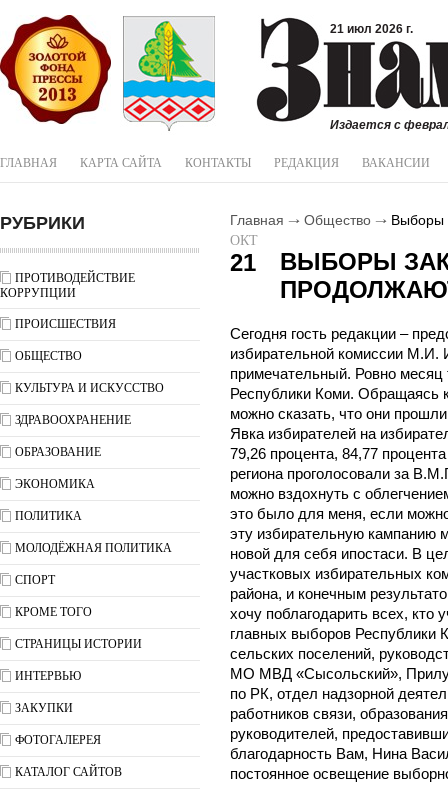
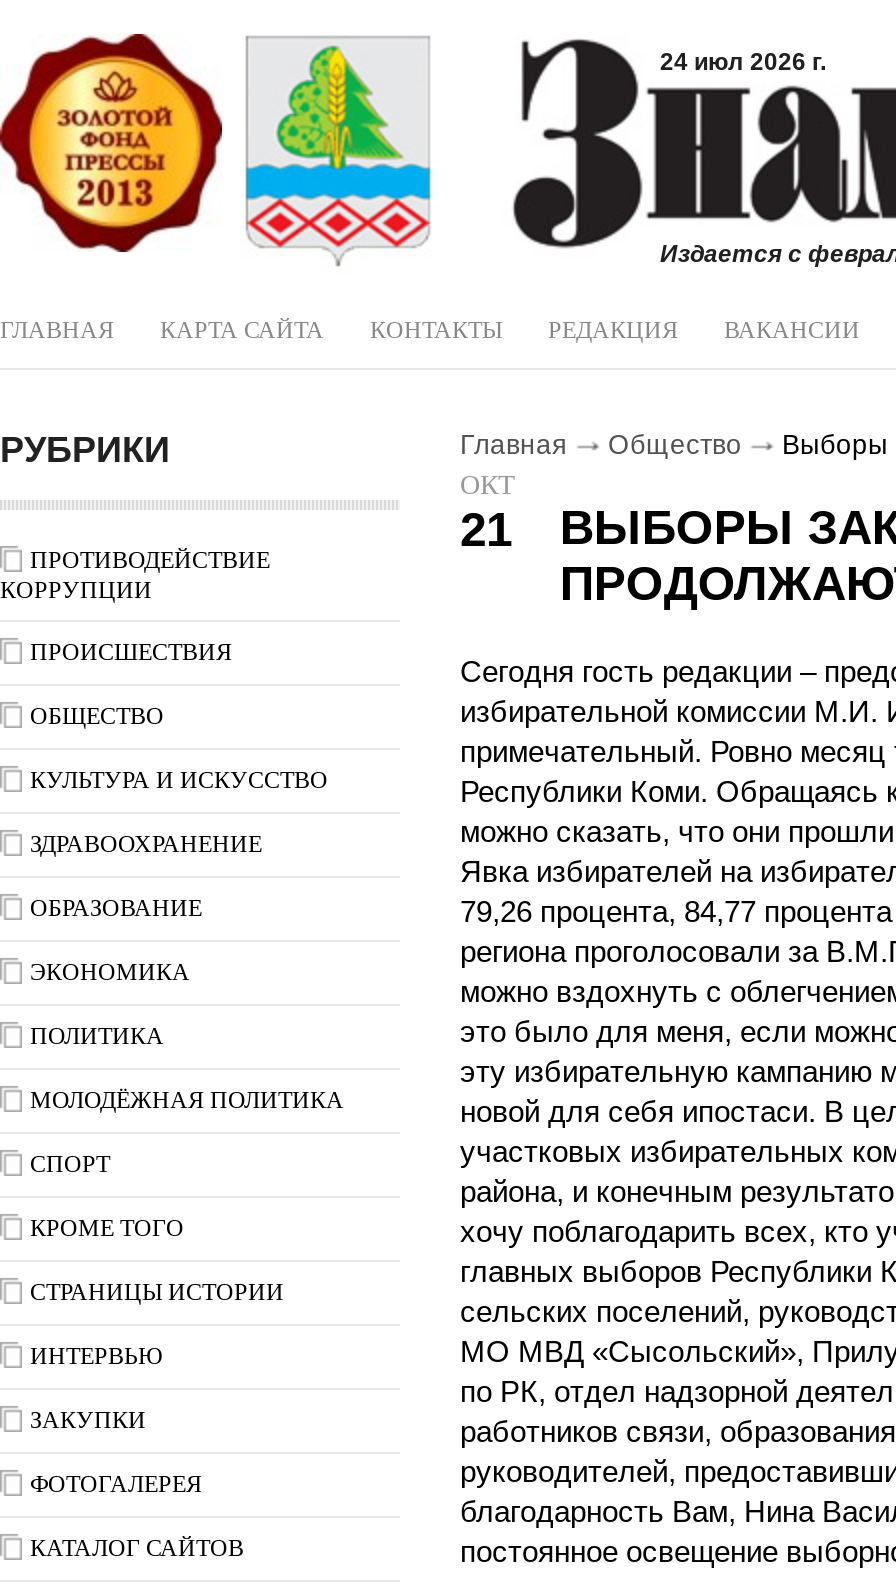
[330,22,413,36] 21 июл 2026 г. -> [660,48,826,76] 24 июл 2026 г.

